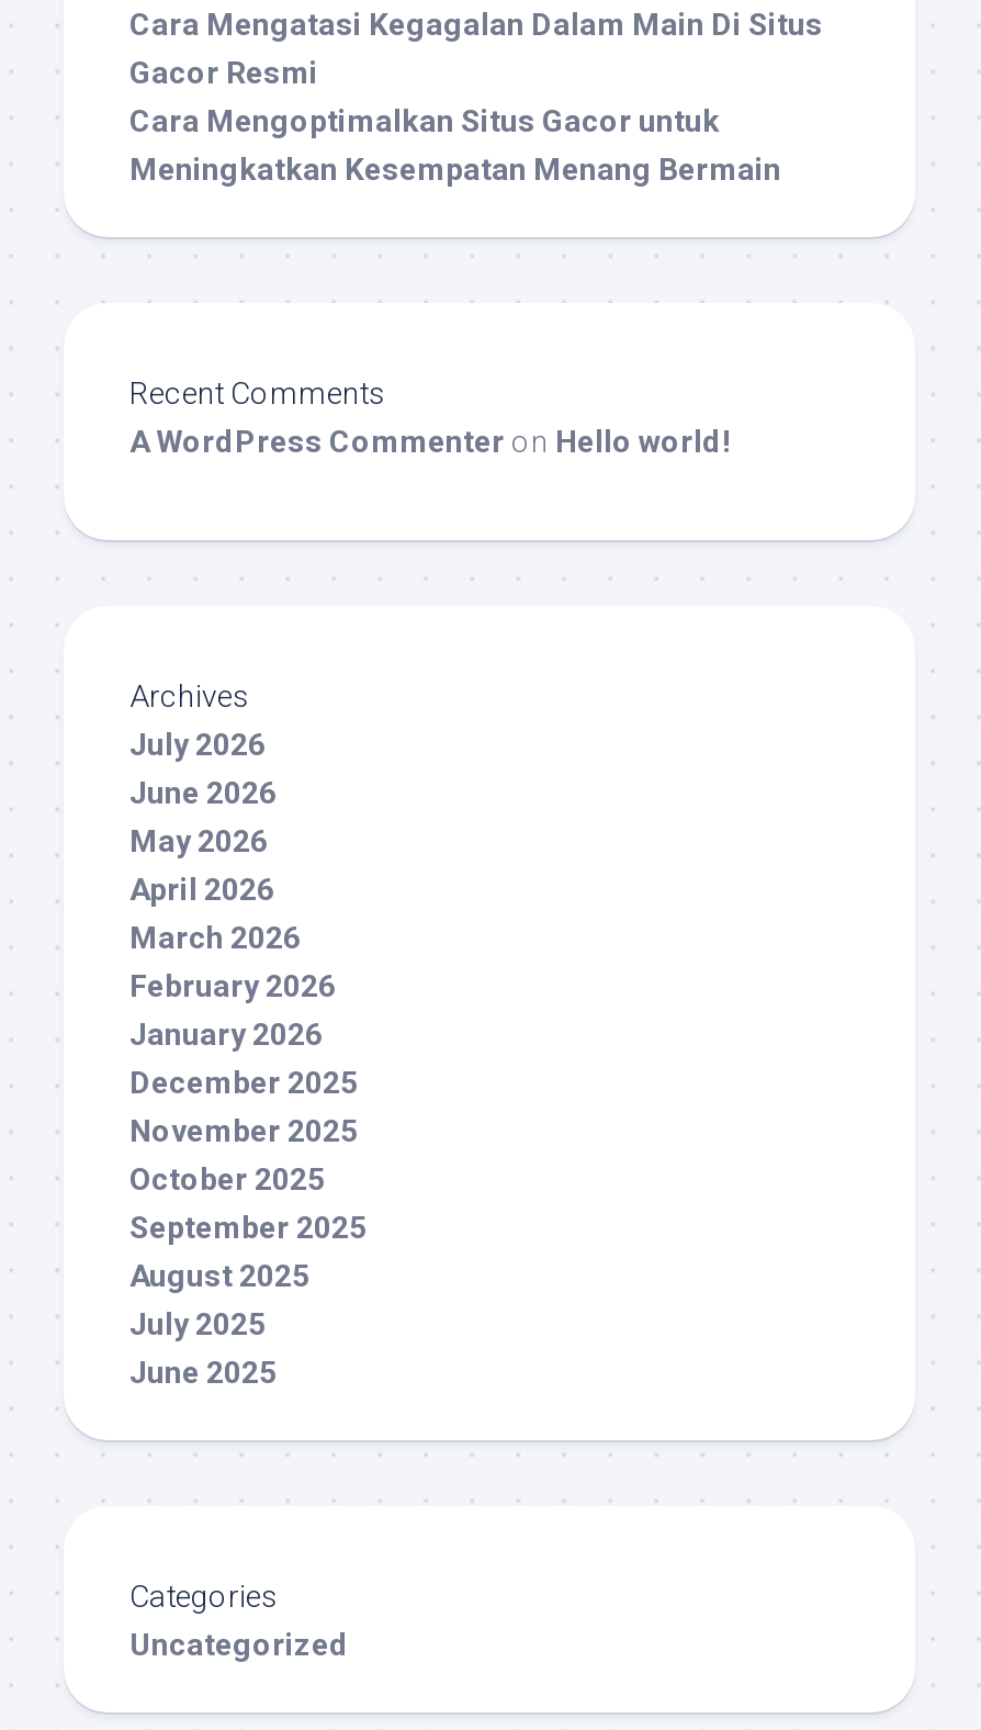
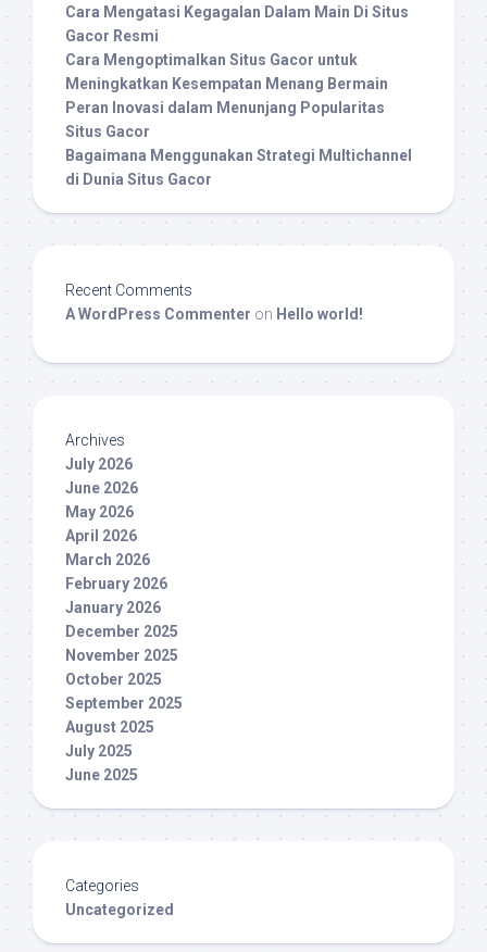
none -> [65,99,412,188] Peran Inovasi dalam Menunjang Popularitas | Situs Gacor | Bagaimana Menggunakan Strategi Multichannel | di Dunia Situs Gacor

